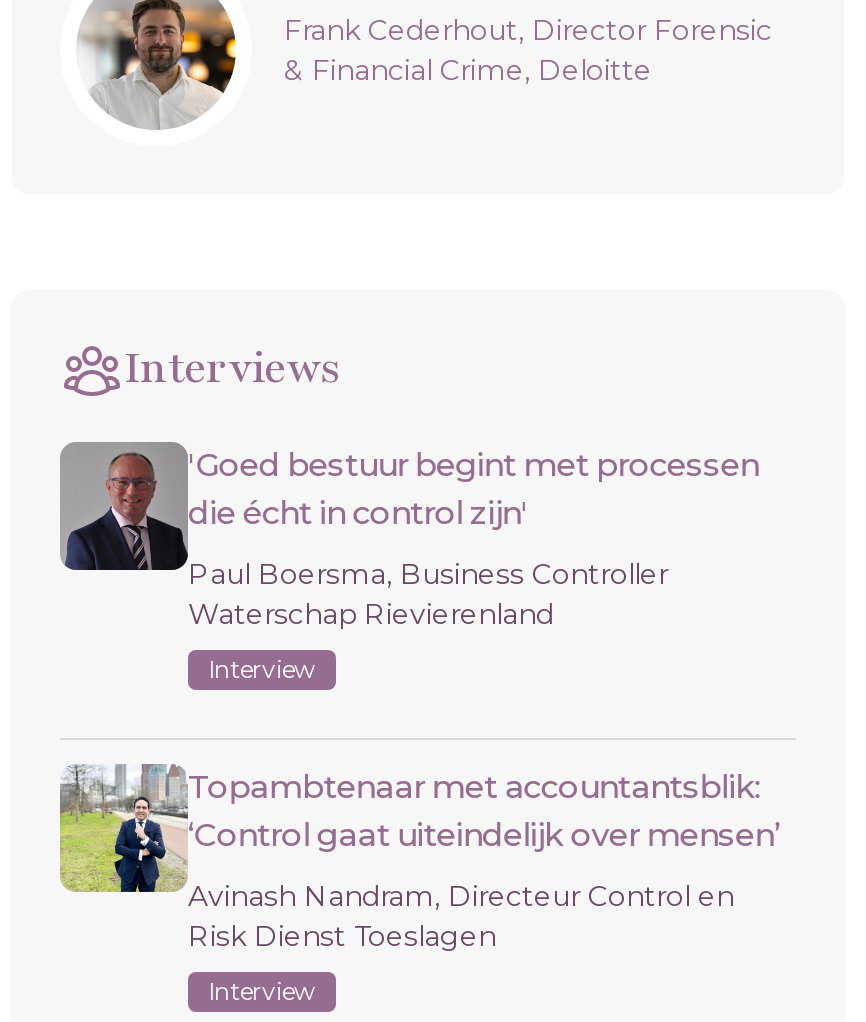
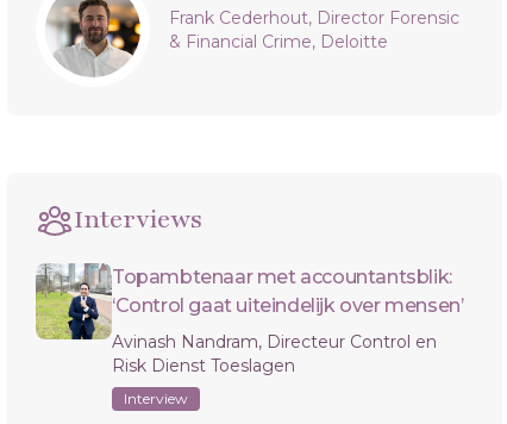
[60,440,759,684] [image] | 'Goed bestuur begint met processen | die écht in control zijn' | Paul Boersma, Business Controller | Waterschap Rievierenland | Interview -> none

